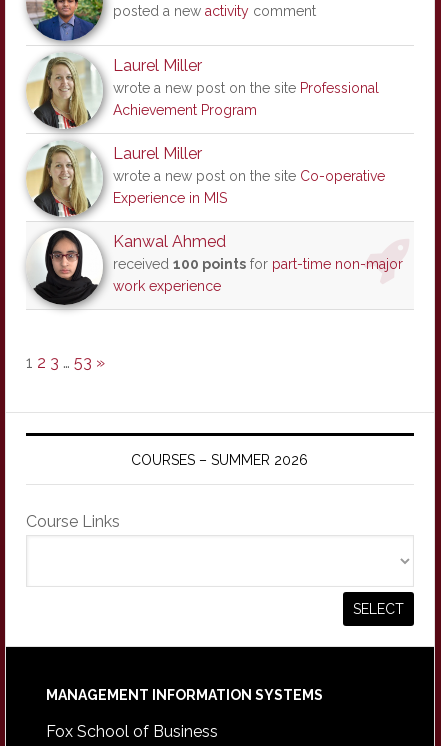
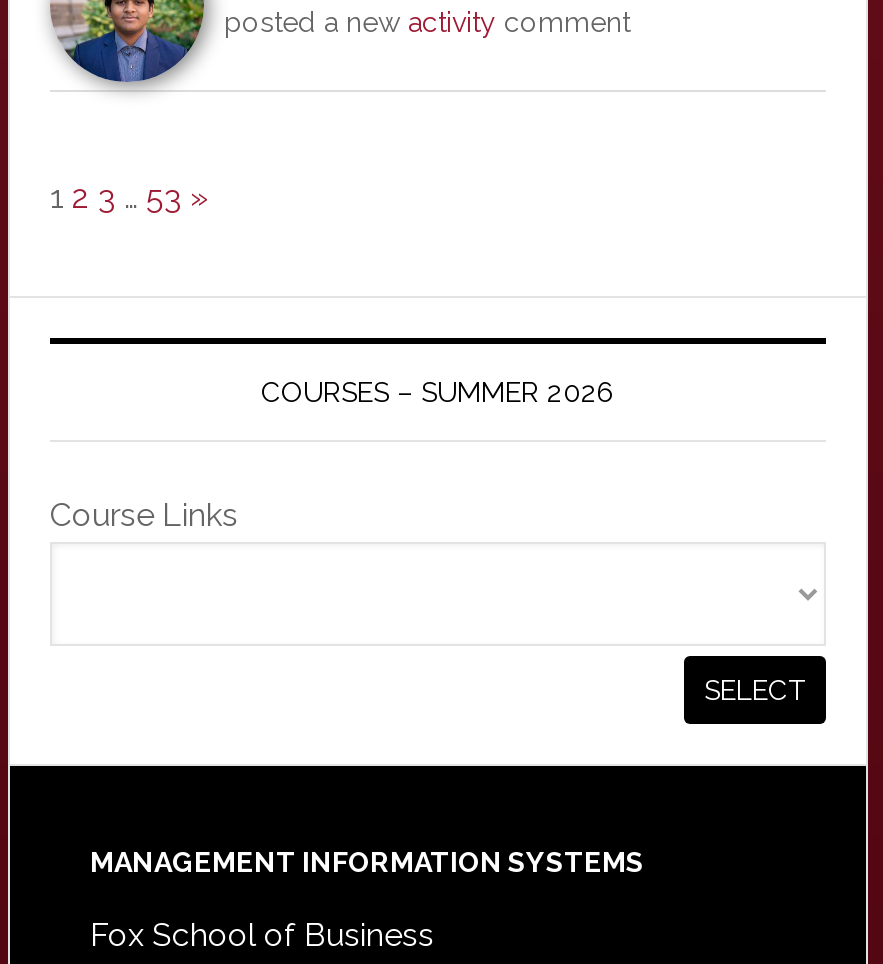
[27,51,403,306] [image] | Laurel Miller | wrote a new post on the site Professional | Achievement Program | Laurel Miller | wrote a new post on the site Co-operative | Experience in MIS | Kanwal Ahmed | received 100 points for part-time non-major | work experience -> none

